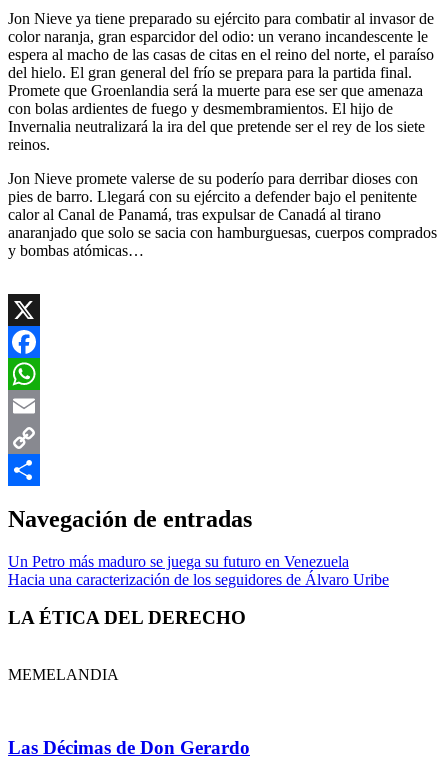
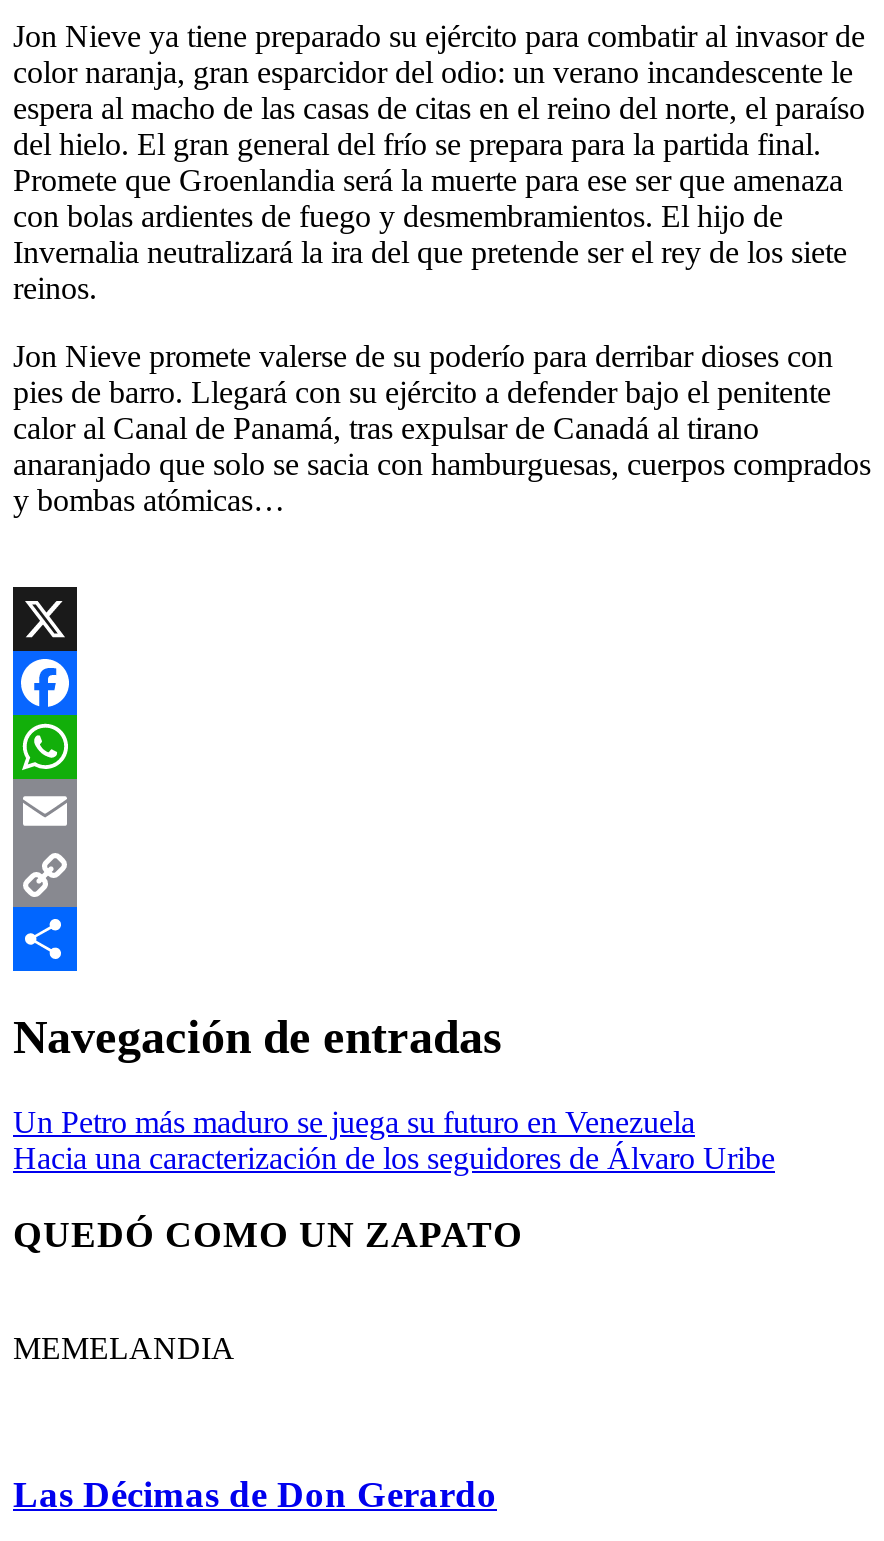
[8,607,246,628] LA ÉTICA DEL DERECHO -> [13,1214,523,1256] QUEDÓ COMO UN ZAPATO

